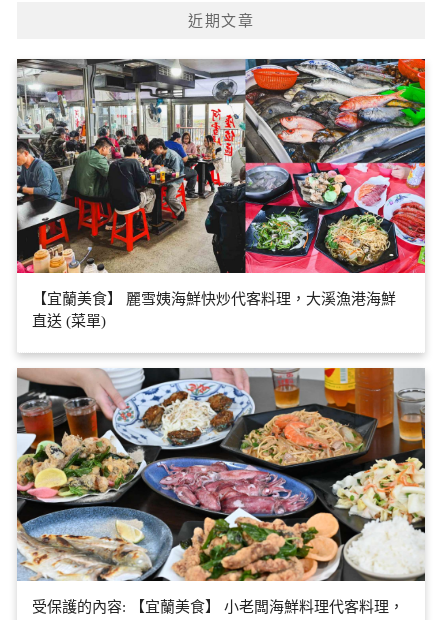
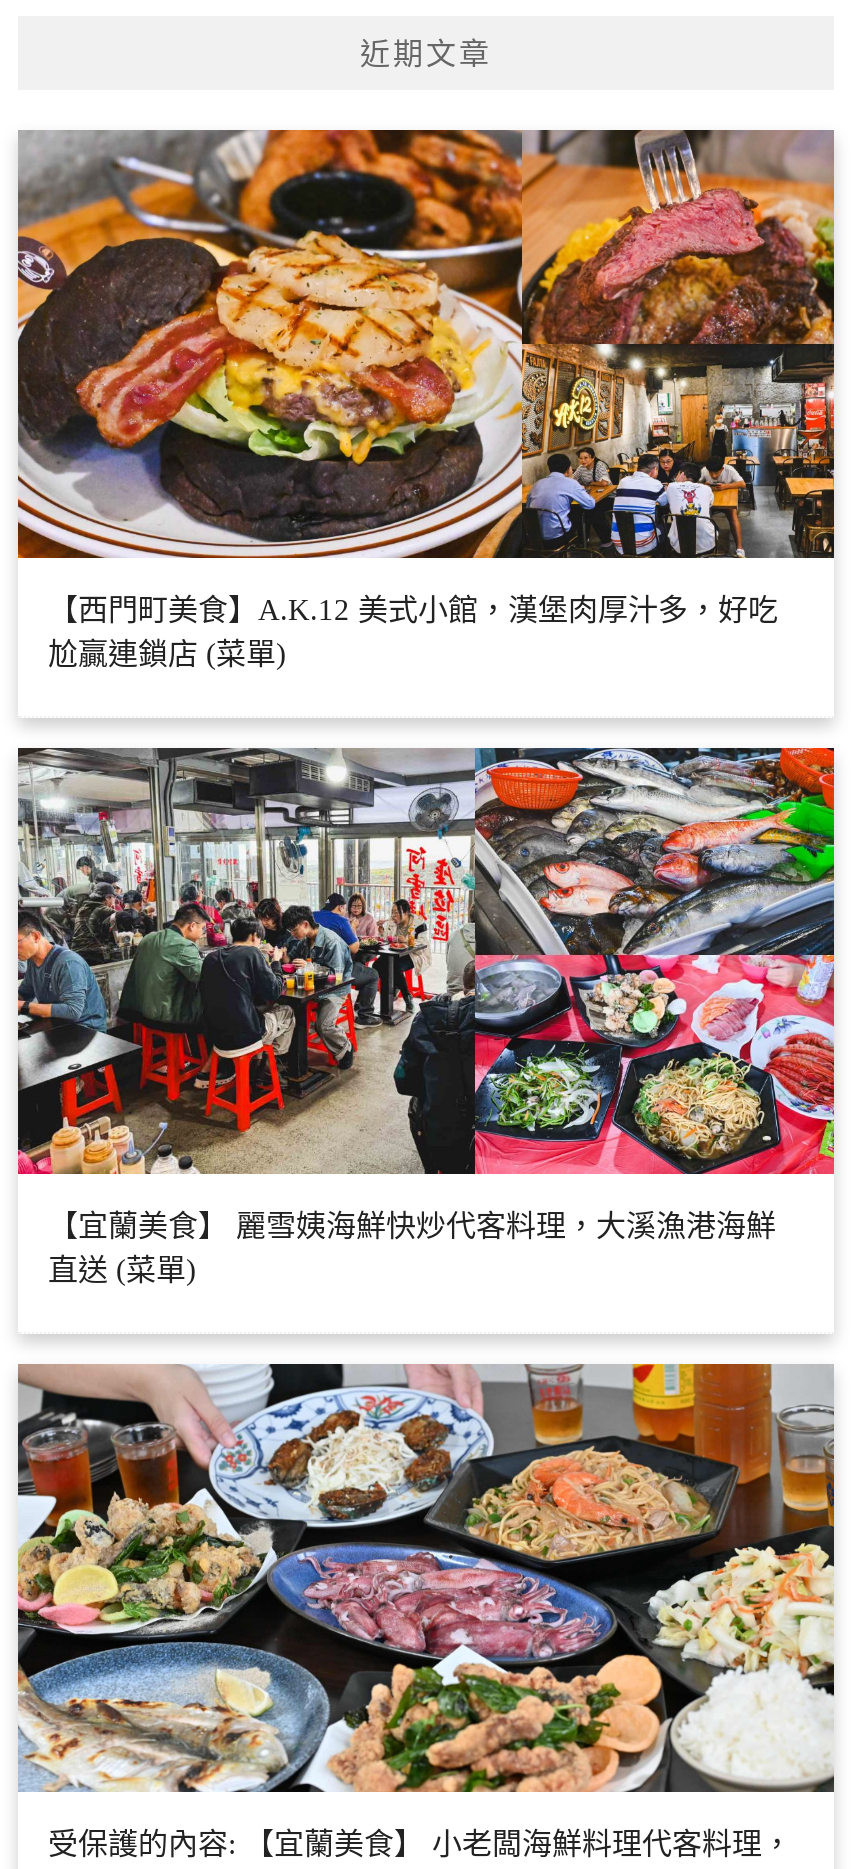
none -> [16,128,836,669] [image] | 【西門町美食】A.K.12 美式小館，漢堡肉厚汁多，好吃 | 尬贏連鎖店 (菜單)

